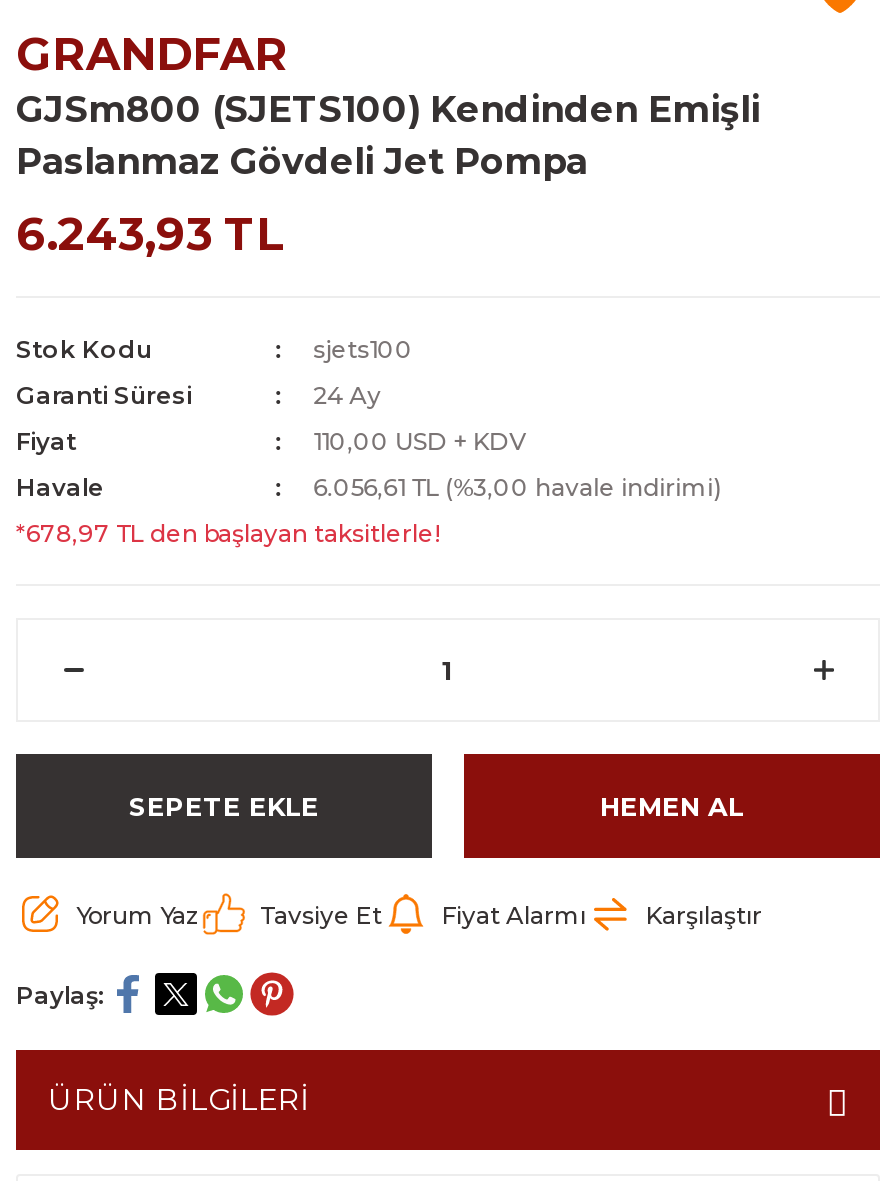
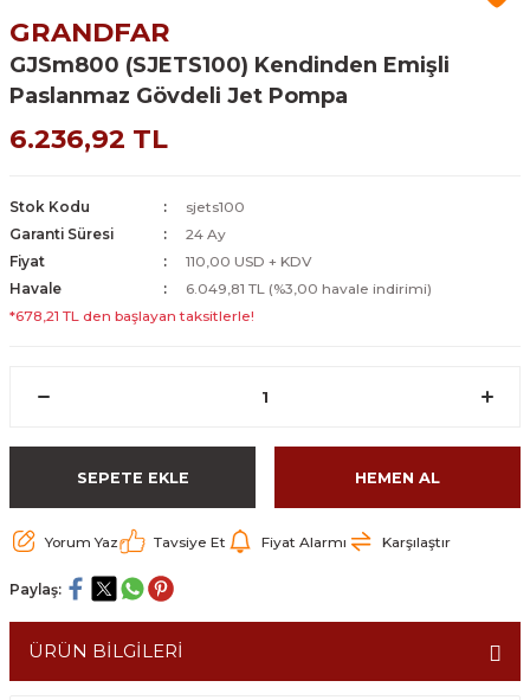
[16,206,284,262] 6.243,93 TL -> [9,122,168,155] 6.236,92 TL
[313,472,721,502] 6.056,61 TL (%3,00 havale indirimi) -> [185,280,431,297] 6.049,81 TL (%3,00 havale indirimi)
[16,518,440,548] *678,97 TL den başlayan taksitlerle! -> [9,307,254,325] *678,21 TL den başlayan taksitlerle!

